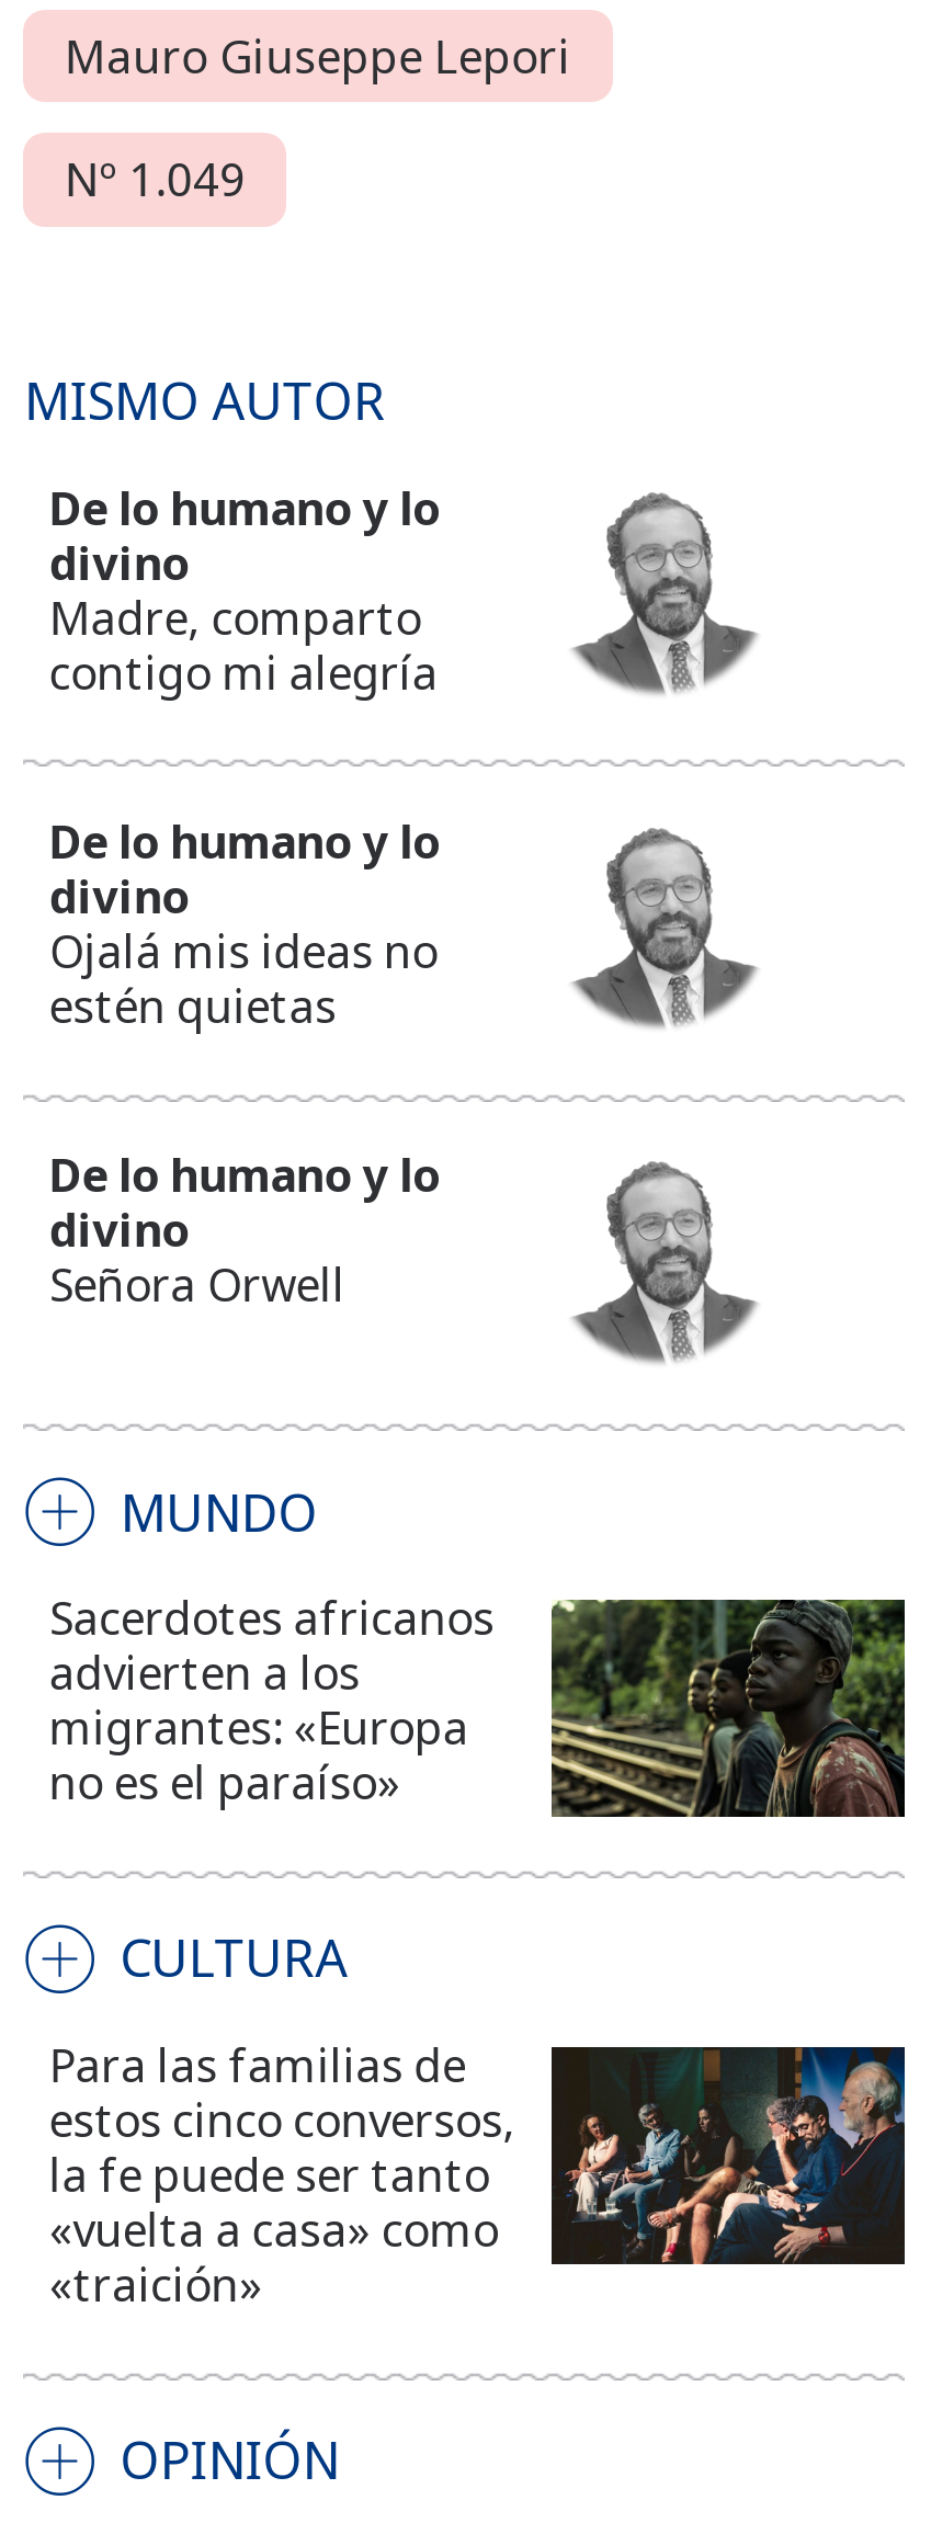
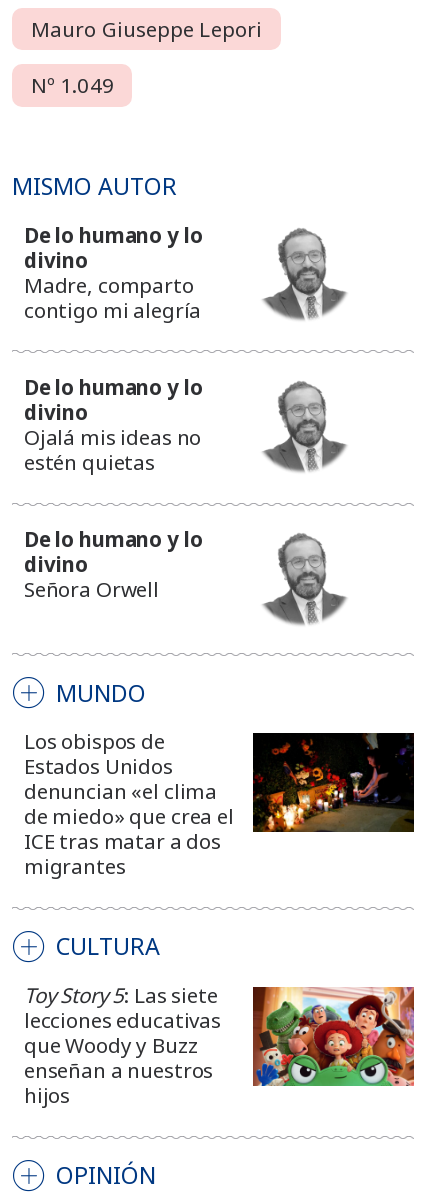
[49,1587,907,1817] [image] | Sacerdotes africanos | advierten a los | migrantes: «Europa | no es el paraíso» -> [24,727,415,880] [image] | Los obispos de | Estados Unidos | denuncian «el clima | de miedo» que crea el | ICE tras matar a dos | migrantes
[49,2034,907,2315] [image] | Para las familias de | estos cinco conversos, | la fe puede ser tanto | «vuelta a casa» como | «traición» -> [24,981,415,1109] [image] | Toy Story 5: Las siete | lecciones educativas | que Woody y Buzz | enseñan a nuestros | hijos

